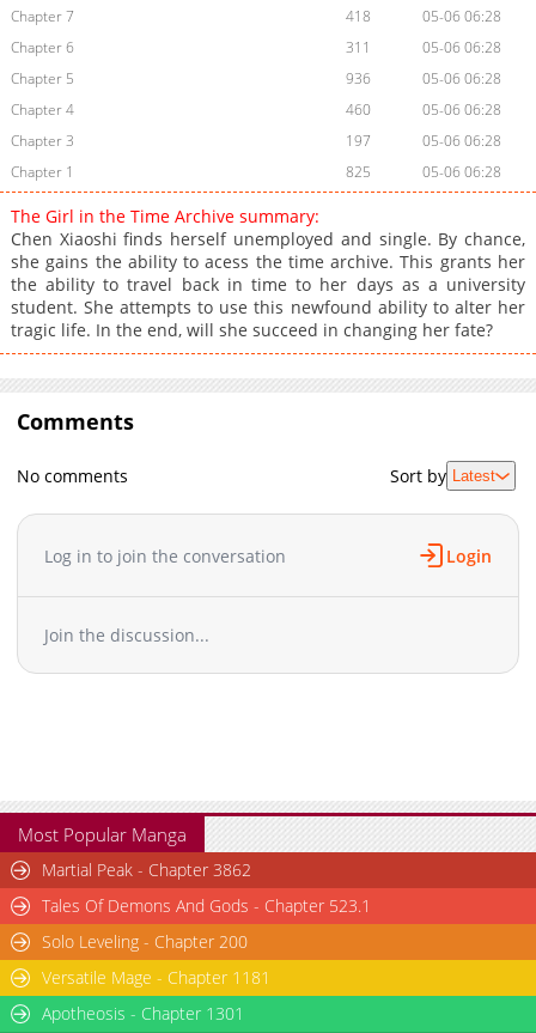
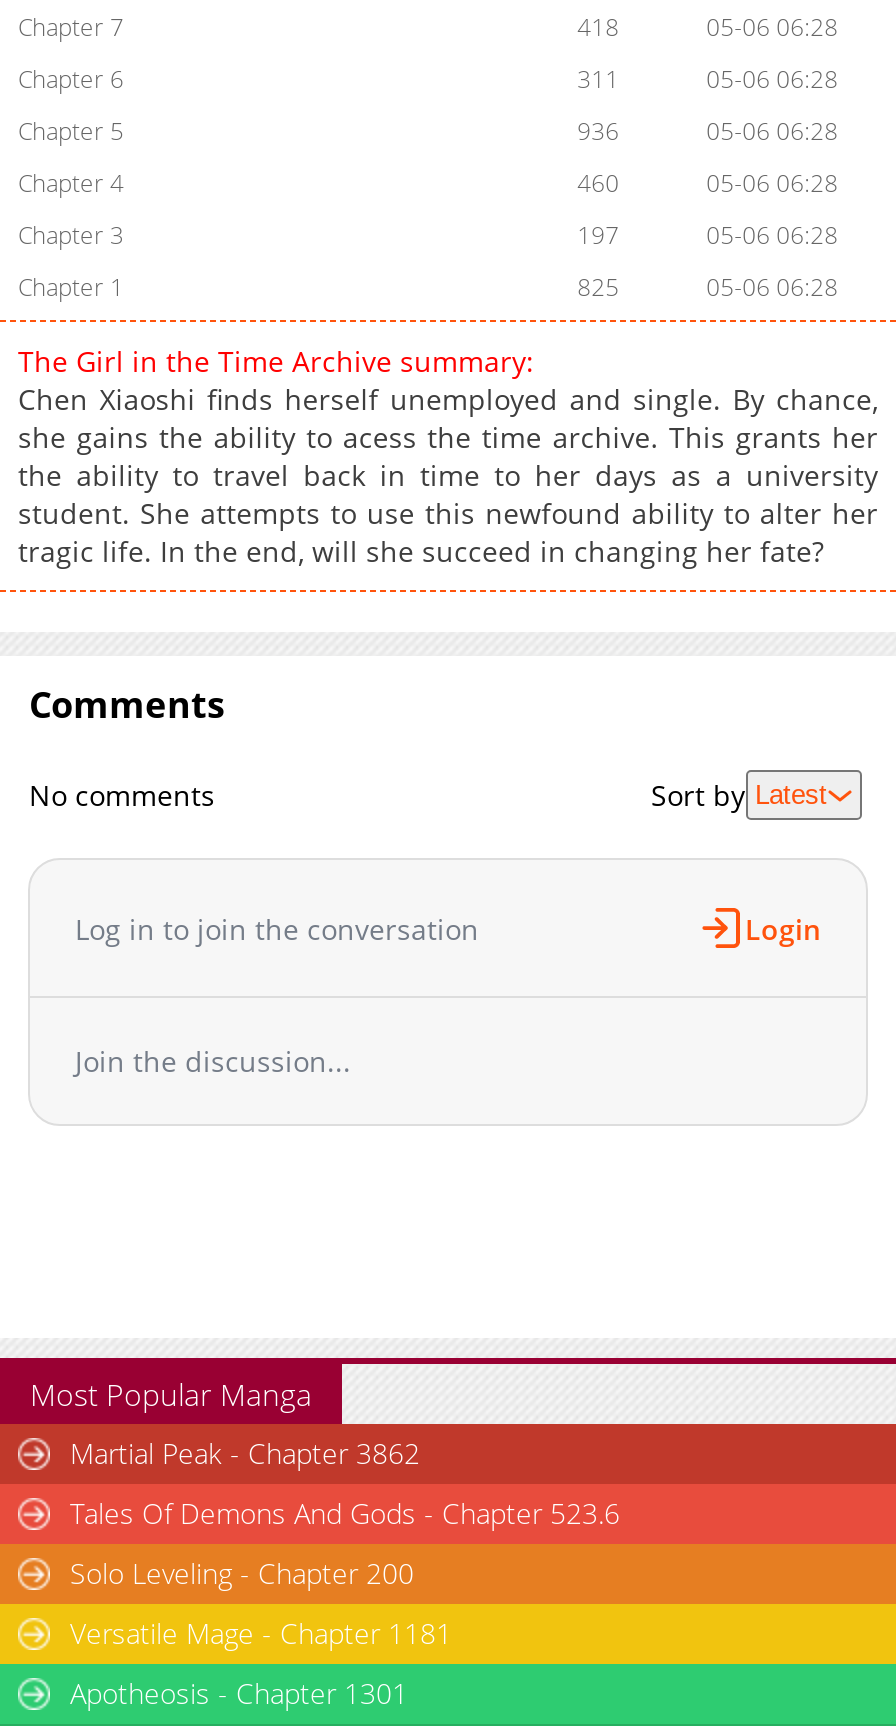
[42,895,371,917] Tales Of Demons And Gods - Chapter 523.1 -> [70,1495,620,1533] Tales Of Demons And Gods - Chapter 523.6

